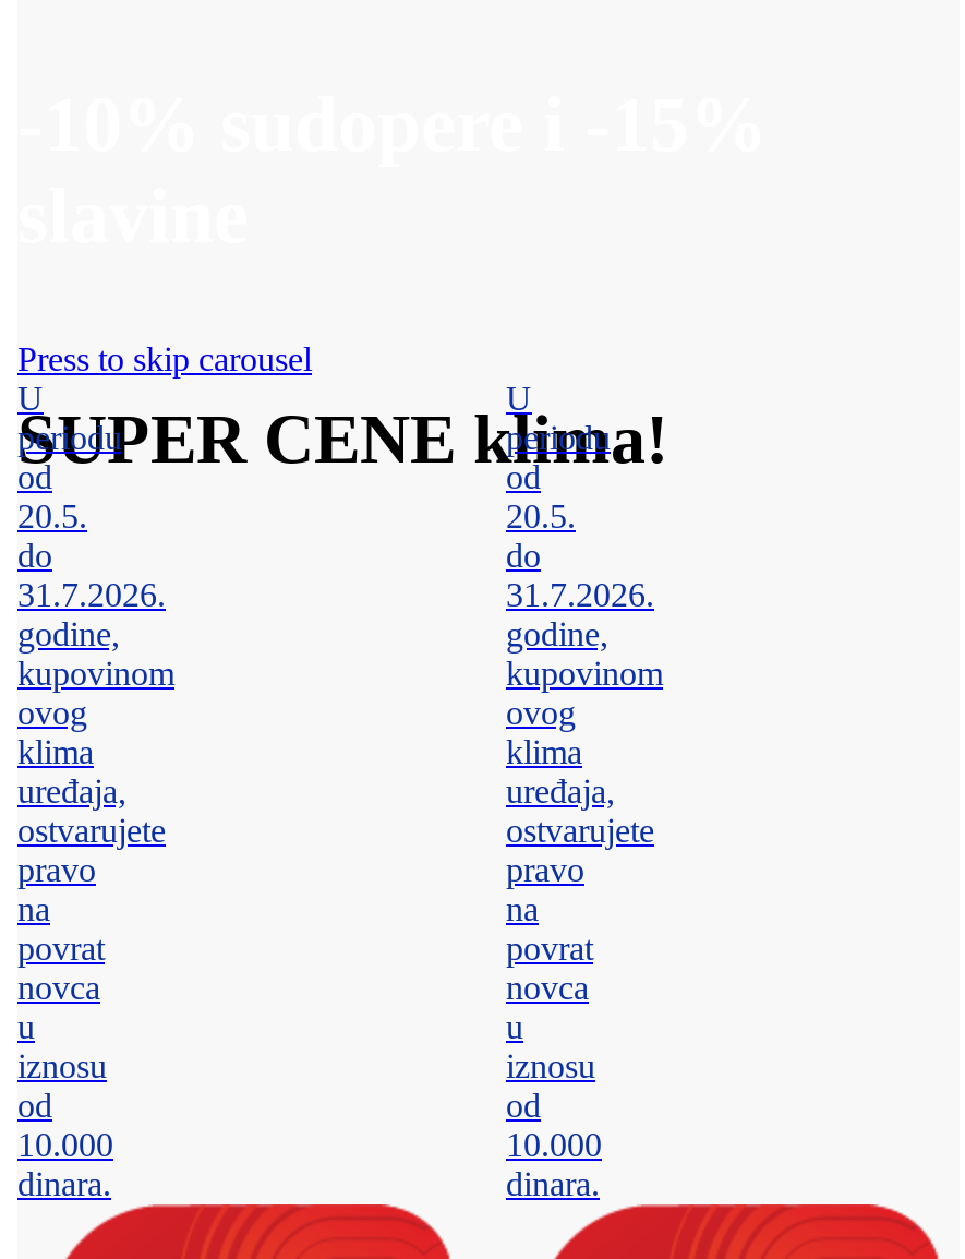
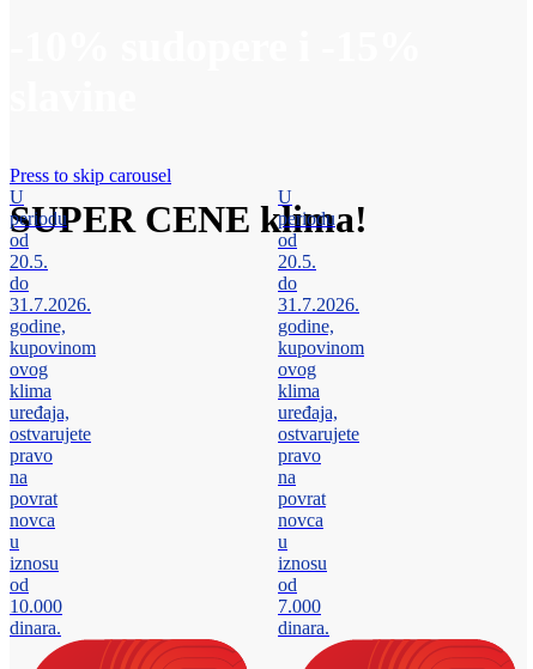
[506,1126,602,1163] 10.000 -> [278,596,321,616] 7.000

